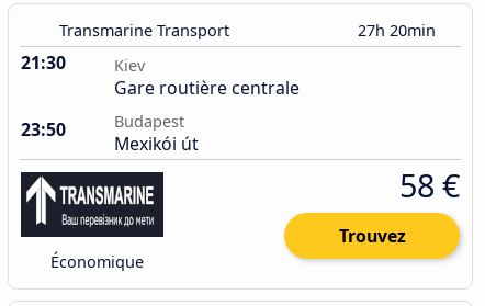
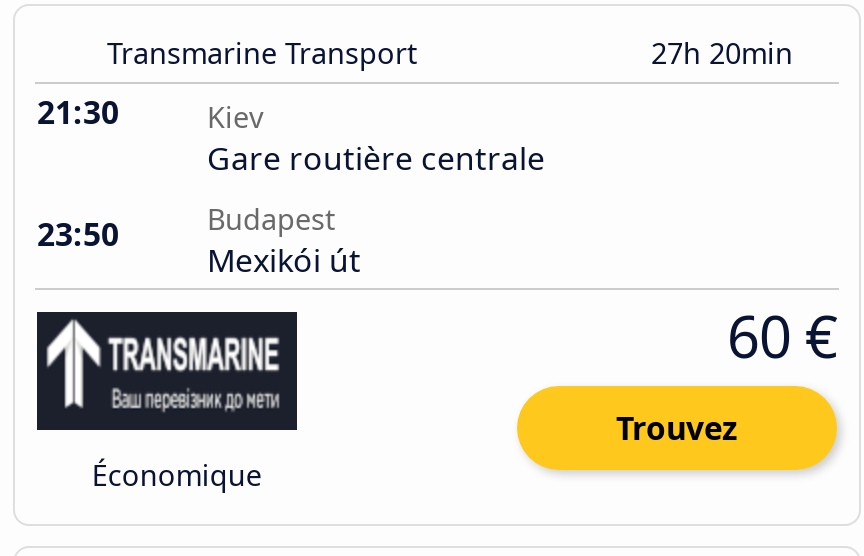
[399,164,460,206] 58 € -> [727,296,837,374] 60 €

